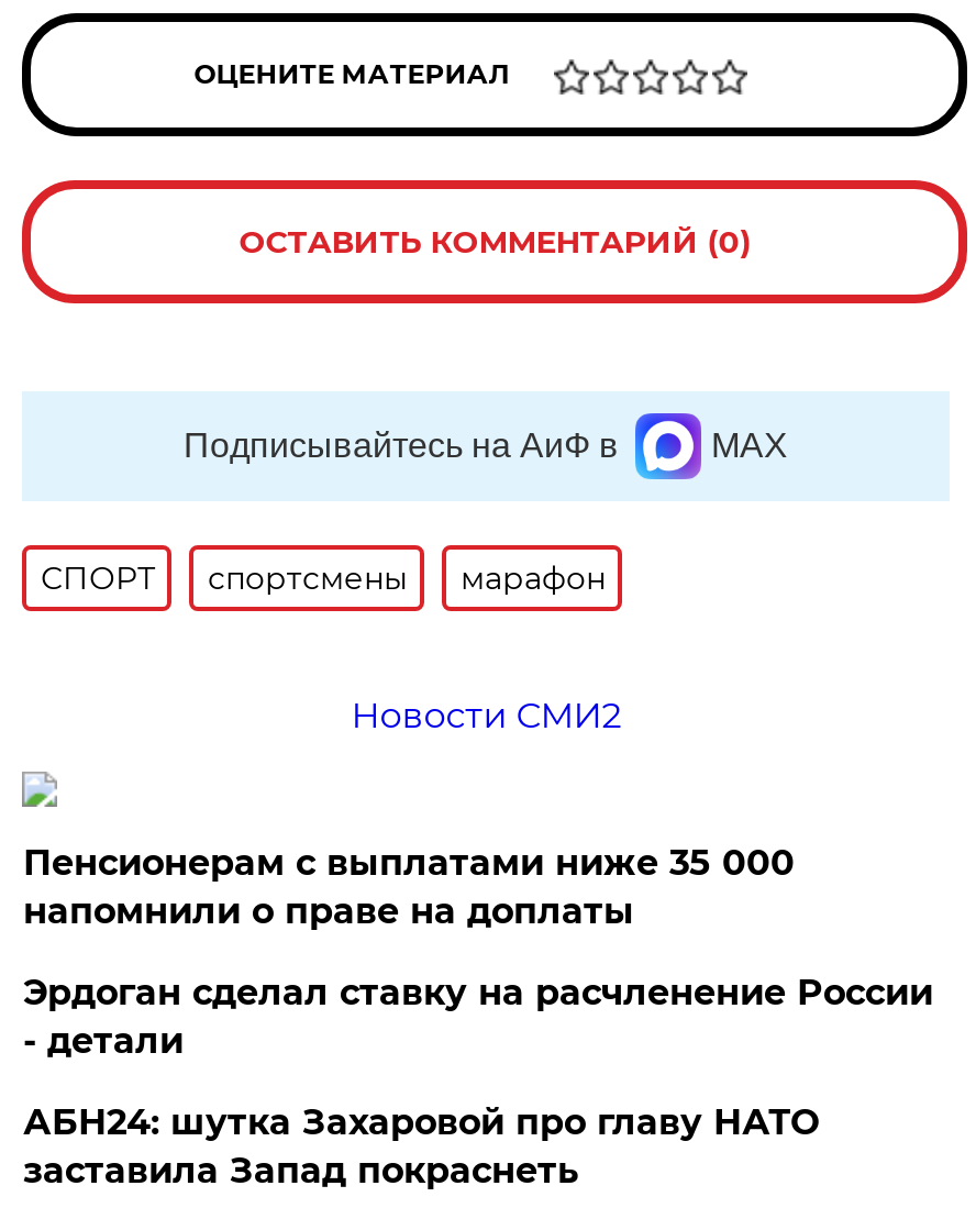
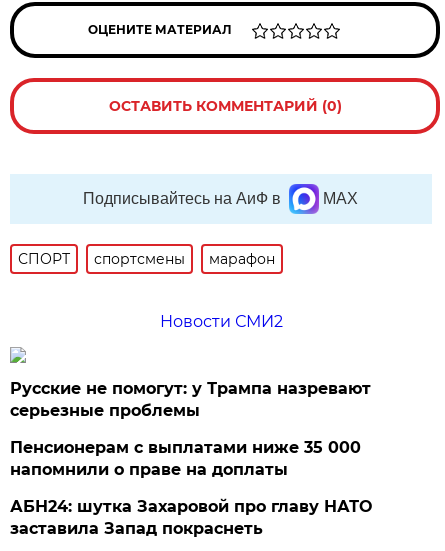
none -> [10,379,371,420] Русские не помогут: у Трампа назревают | серьезные проблемы
moved [23,842,794,932] -> [10,438,361,479]: Пенсионерам с выплатами ниже 35 000 | напомнили о праве на доплаты
[23,972,933,1062] Эрдоган сделал ставку на расчленение России | - детали -> none

